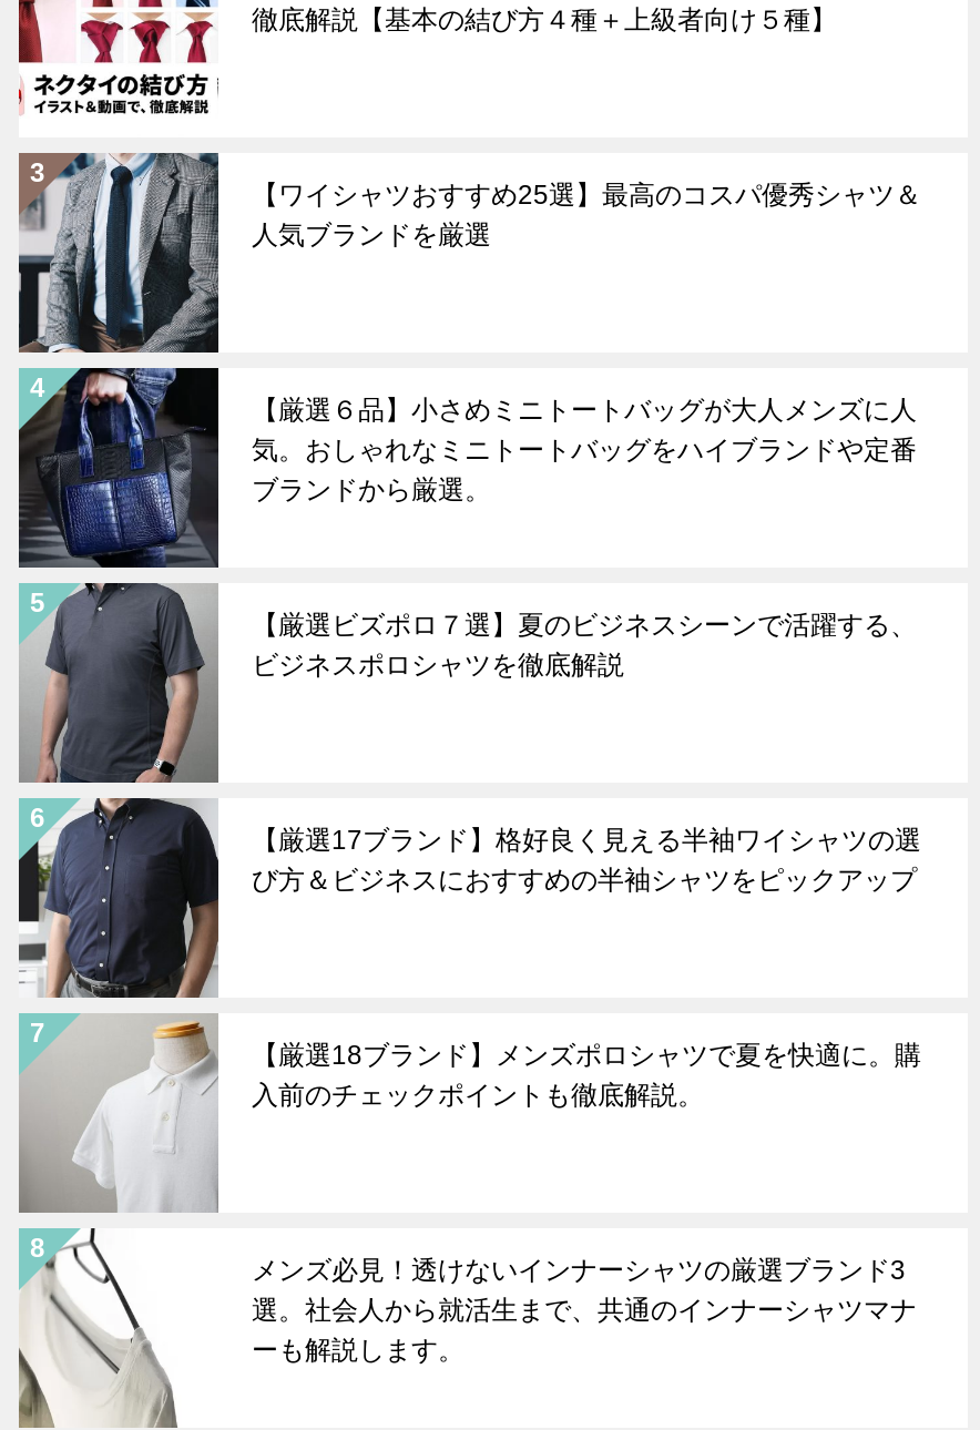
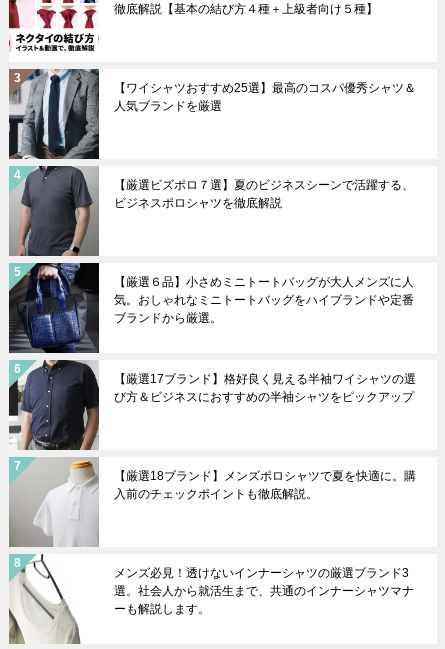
moved [252,395,917,506] -> [114,275,414,325]: 【厳選６品】小さめミニトートバッグが大人メンズに人 | 気。おしゃれなミニトートバッグをハイブランドや定番 | ブランドから厳選。
moved [19,583,917,783] -> [10,166,414,256]: [image] | 【厳選ビズポロ７選】夏のビジネスシーンで活躍する、 | ビジネスポロシャツを徹底解説

